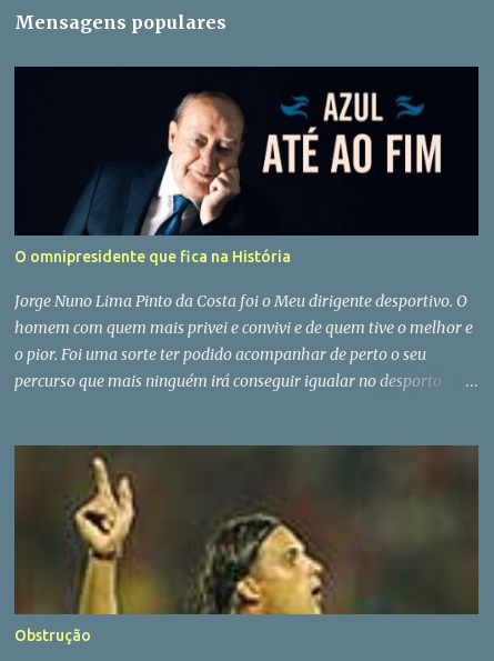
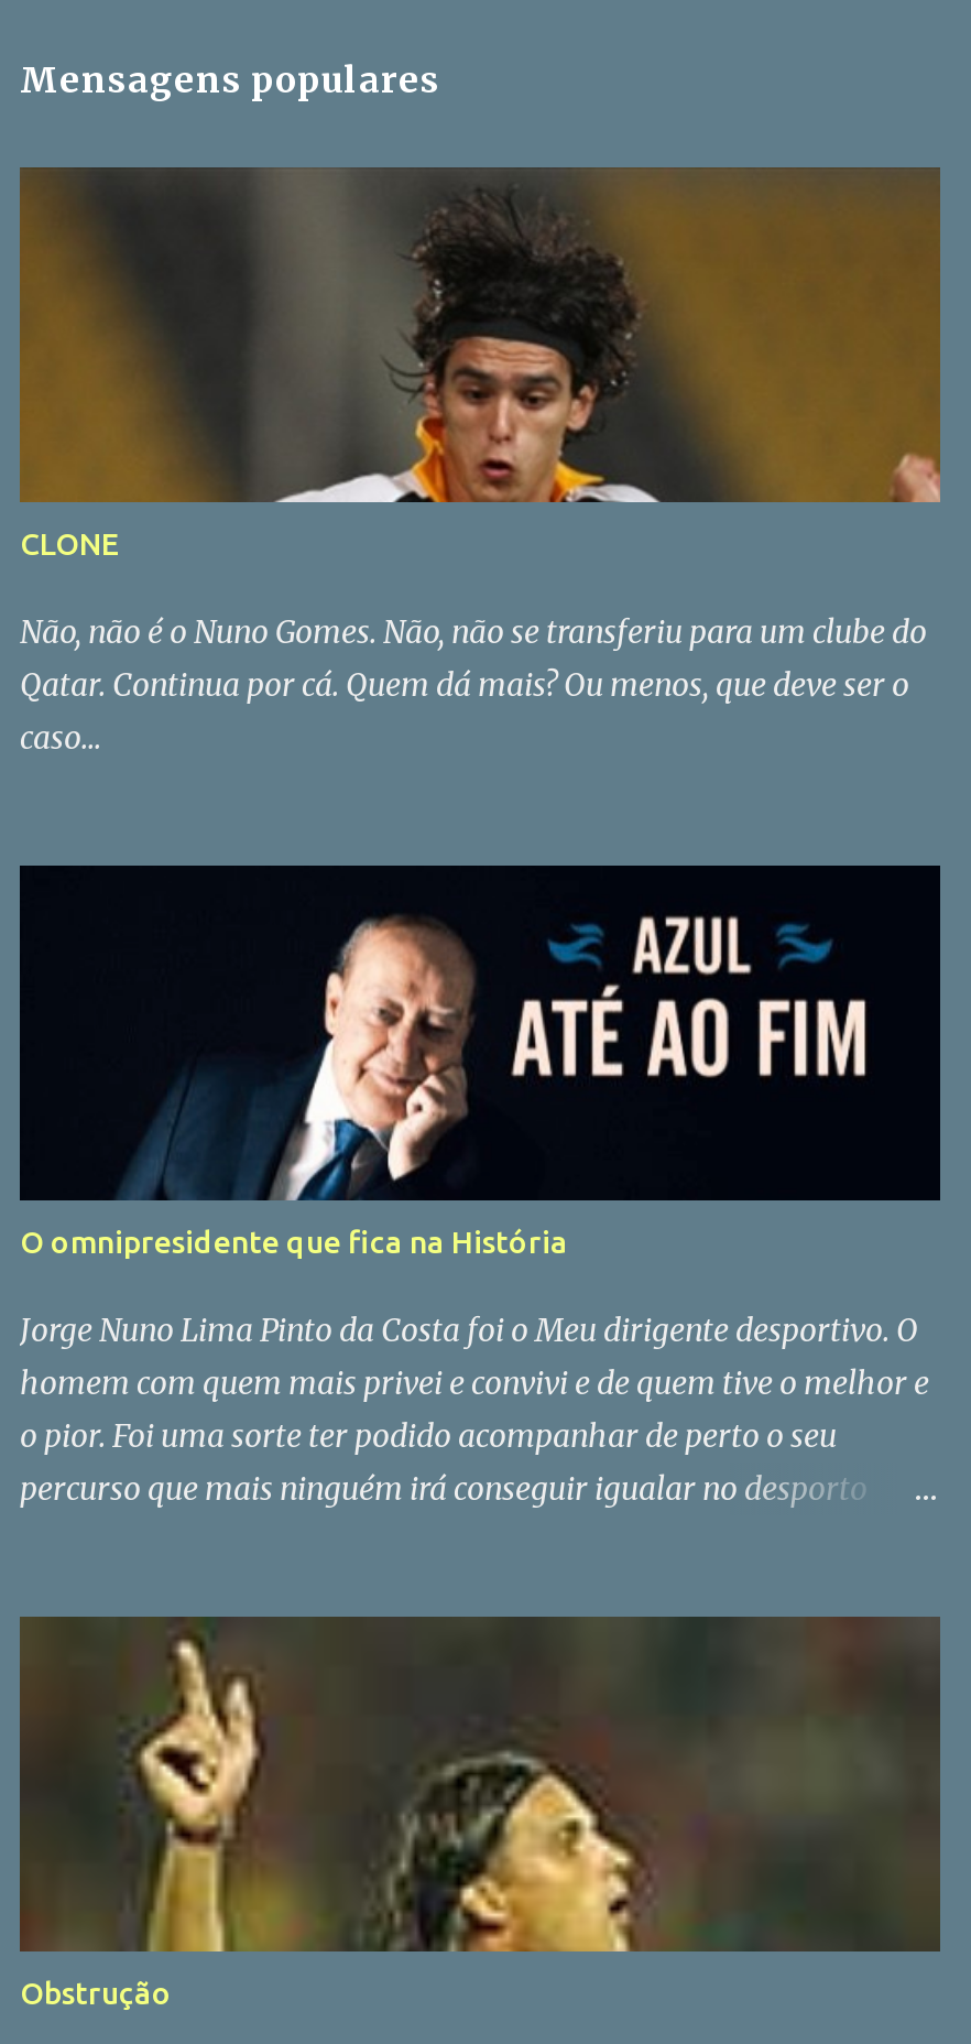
none -> [20,167,942,758] [image] | CLONE | Não, não é o Nuno Gomes. Não, não se transferiu para um clube do | Qatar. Continua por cá. Quem dá mais? Ou menos, que deve ser o | caso...

